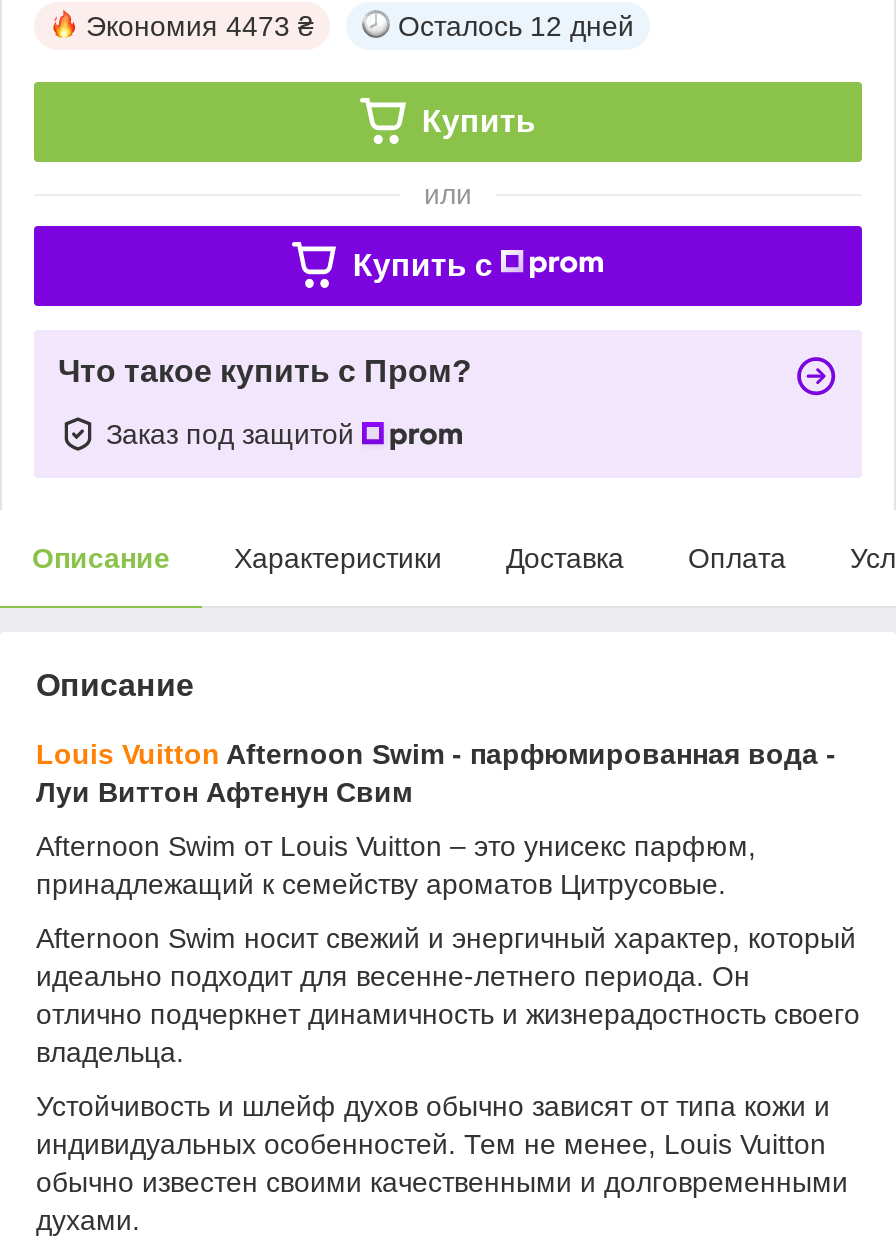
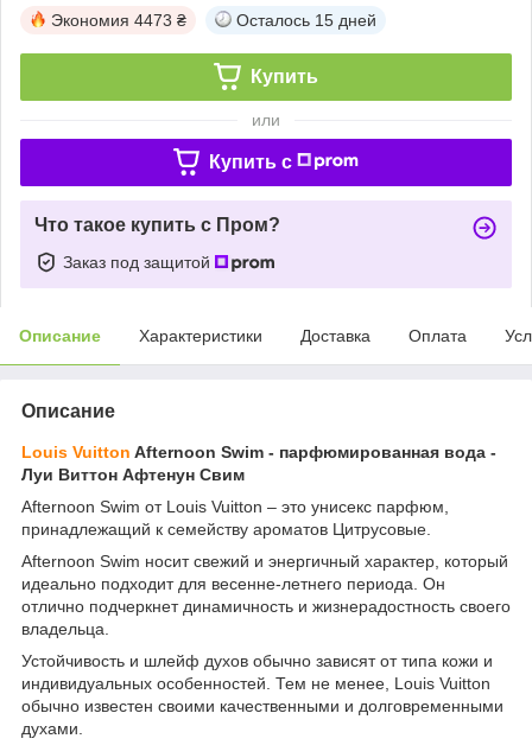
[398,10,634,42] Осталось 12 дней -> [236,10,376,29] Осталось 15 дней

